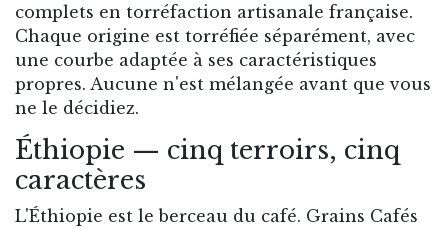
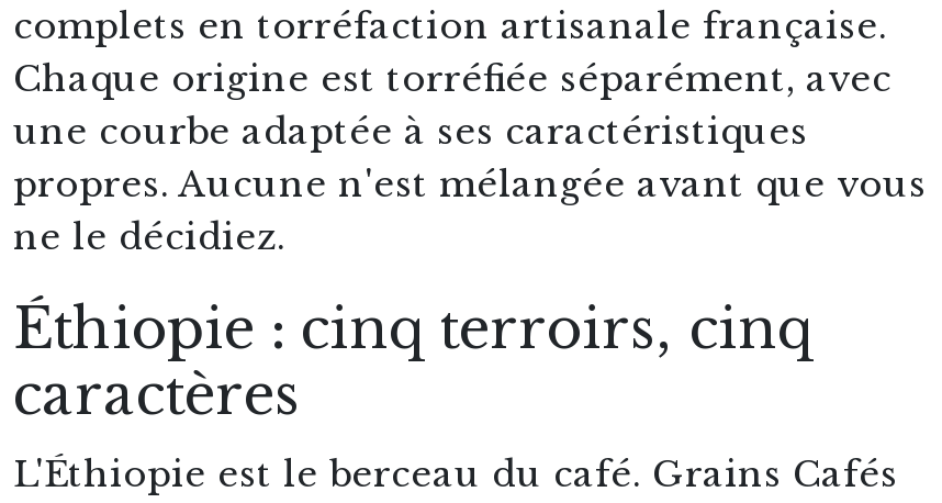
[15,135,400,166] Éthiopie — cinq terroirs, cinq -> [13,297,812,365] Éthiopie : cinq terroirs, cinq

